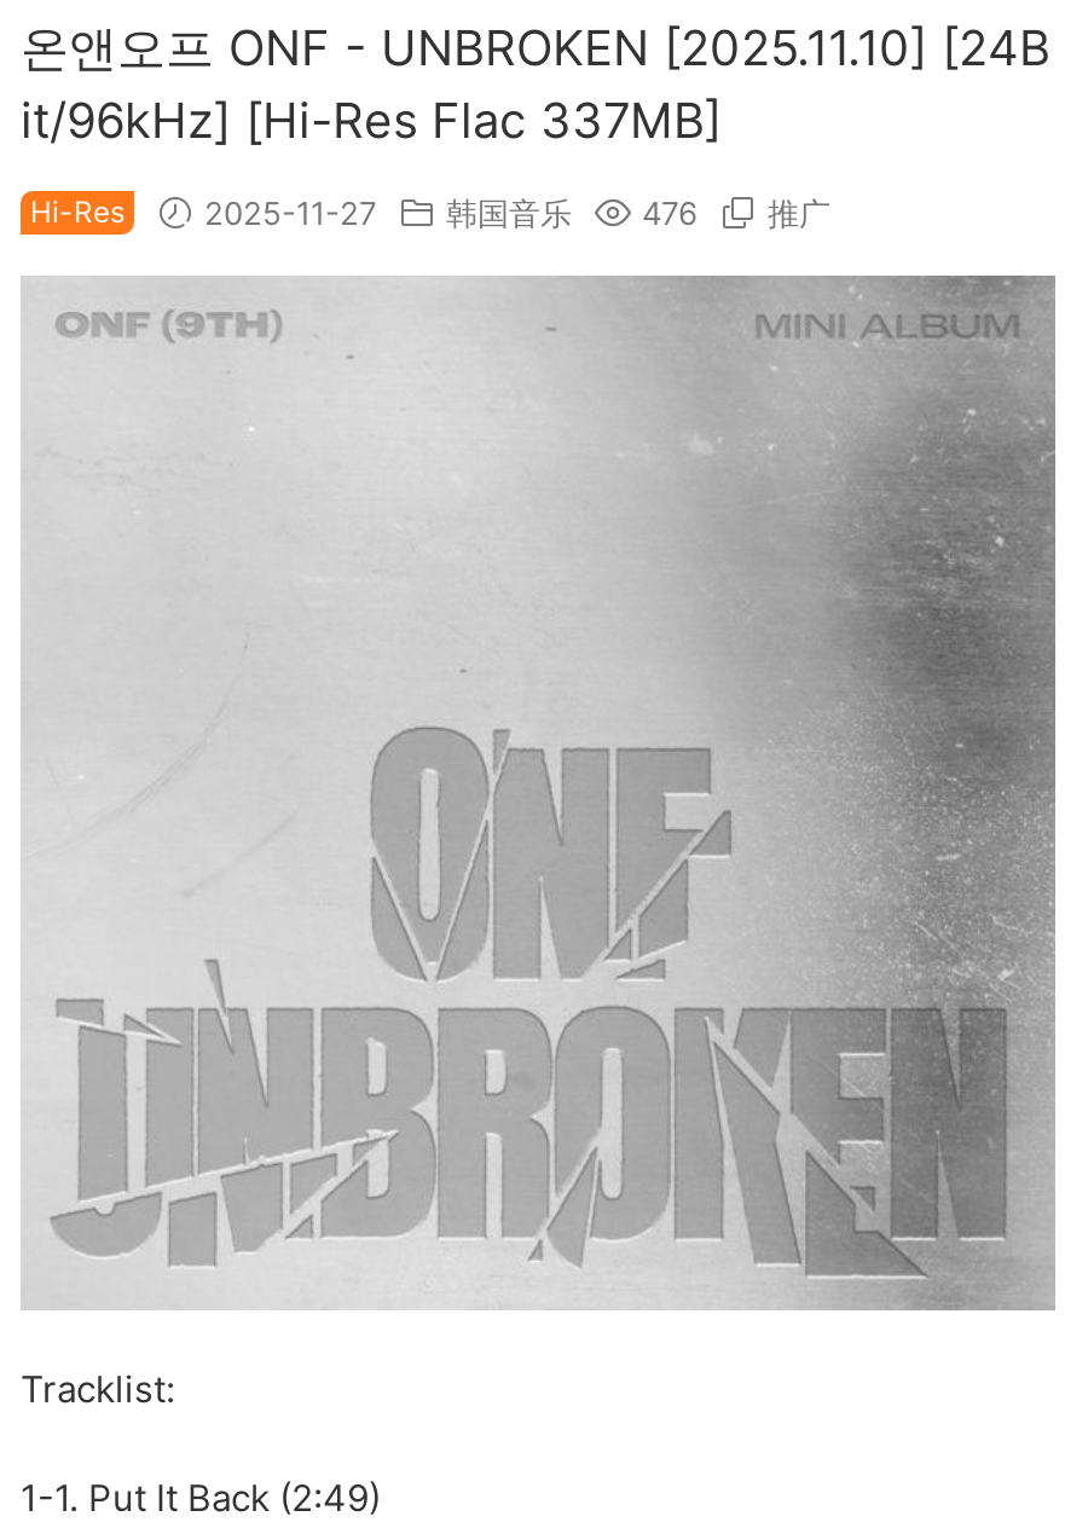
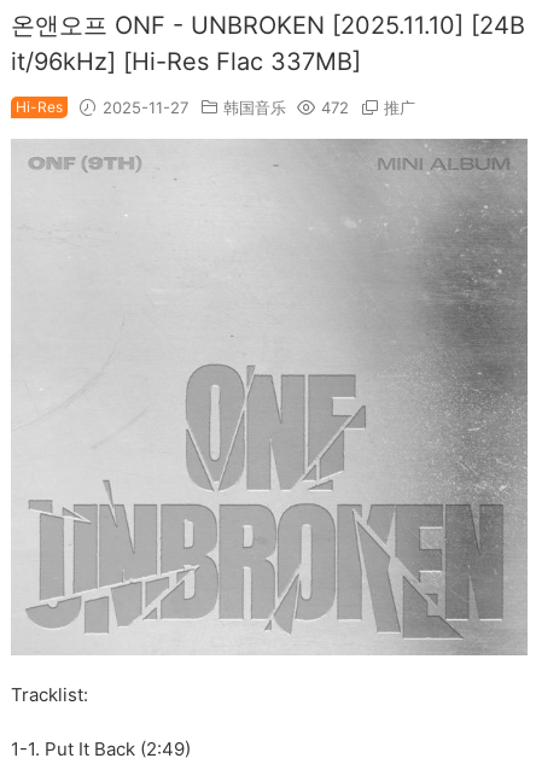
[30,193,830,232] Hi-Res 2025-11-27 韩国音乐 476 推广 -> [16,98,415,117] Hi-Res 2025-11-27 韩国音乐 472 推广

